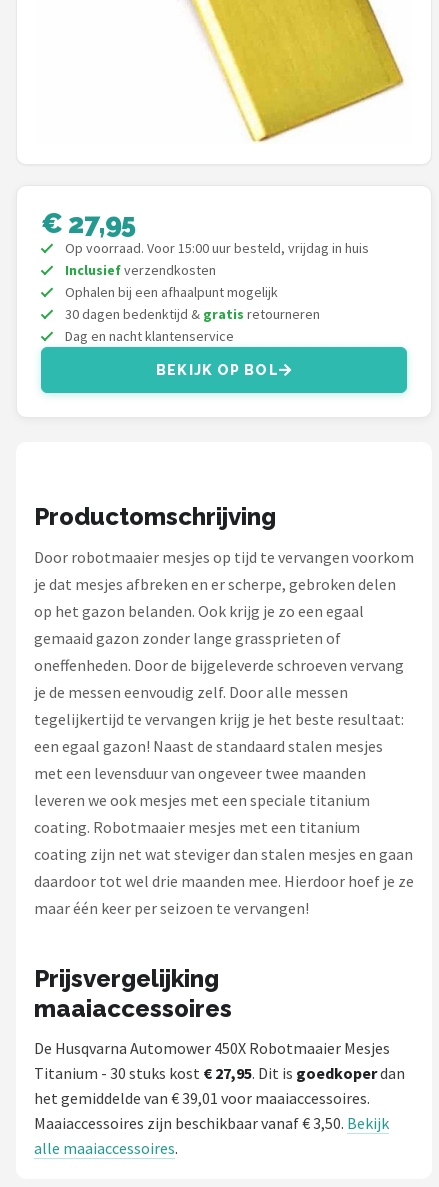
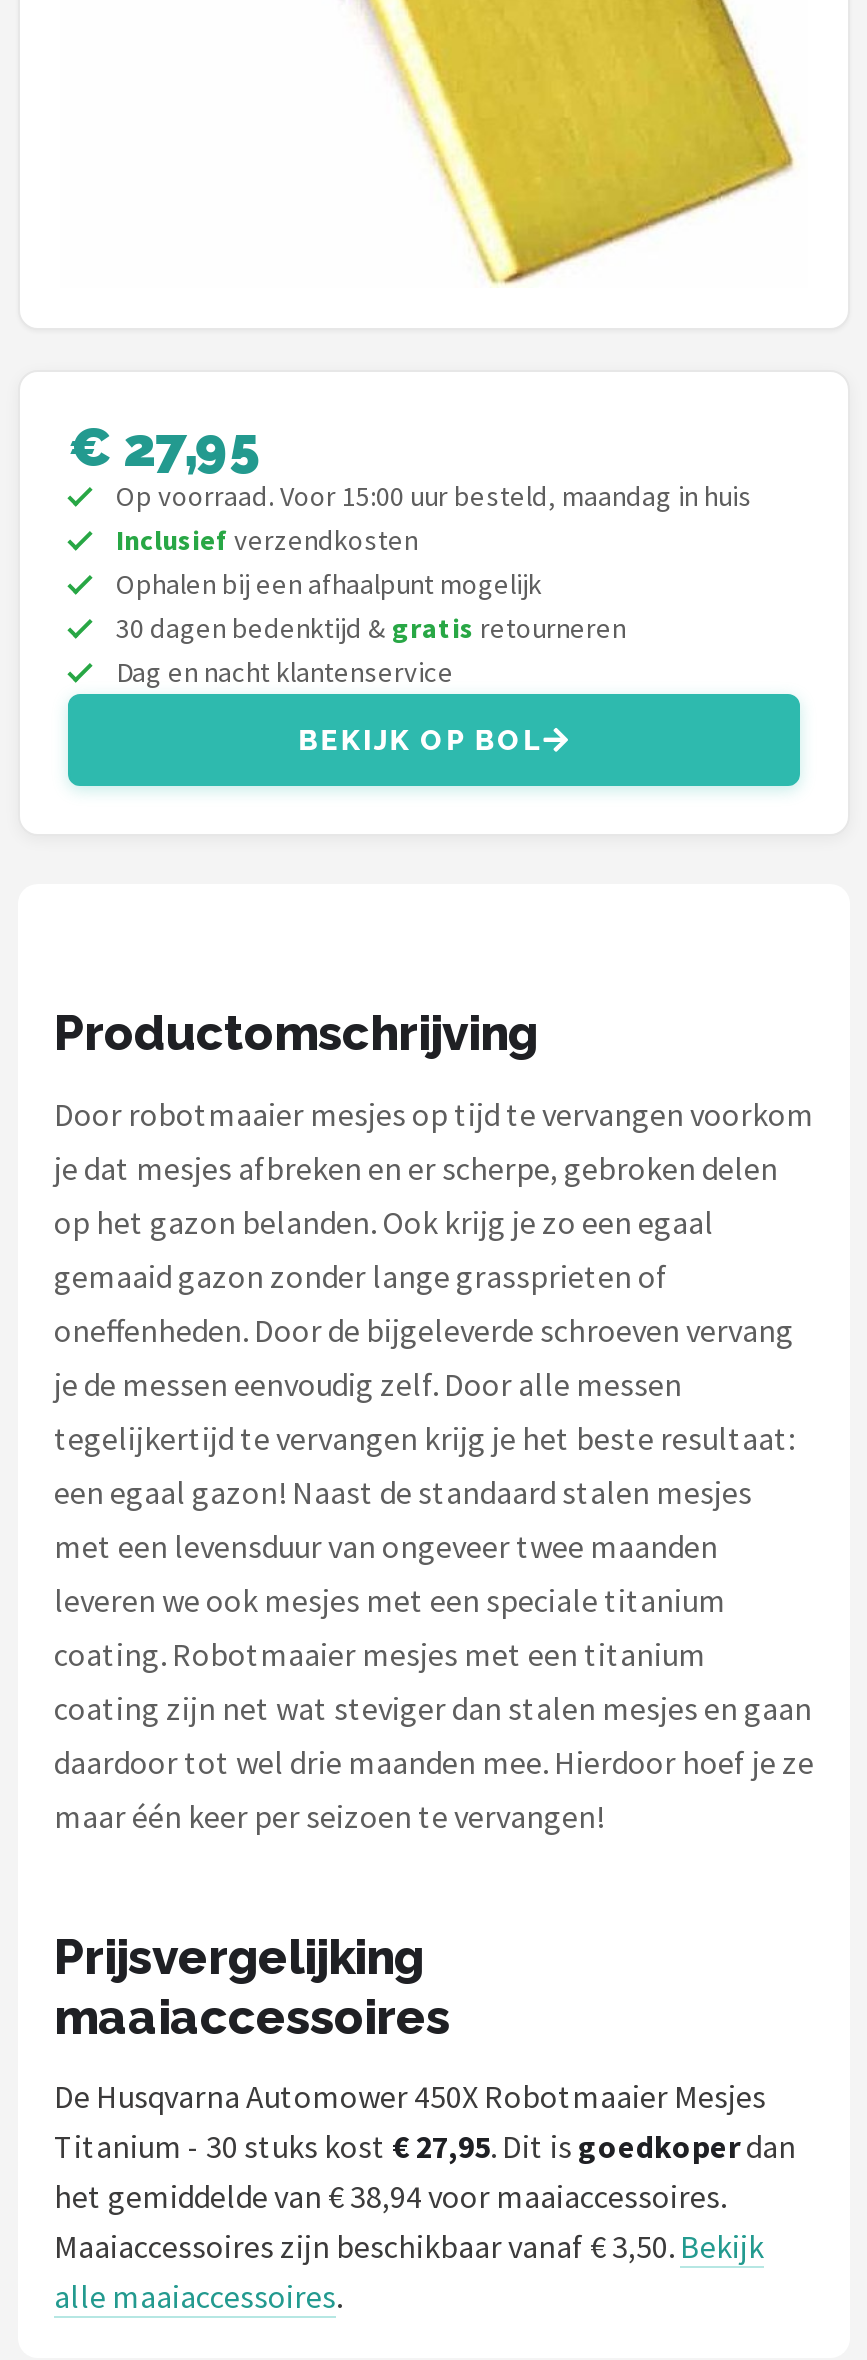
[65,239,369,257] Op voorraad. Voor 15:00 uur besteld, vrijdag in huis -> [116,477,752,513] Op voorraad. Voor 15:00 uur besteld, maandag in huis
[34,1088,370,1108] het gemiddelde van € 39,01 voor maaiaccessoires. -> [54,2175,726,2215] het gemiddelde van € 38,94 voor maaiaccessoires.

